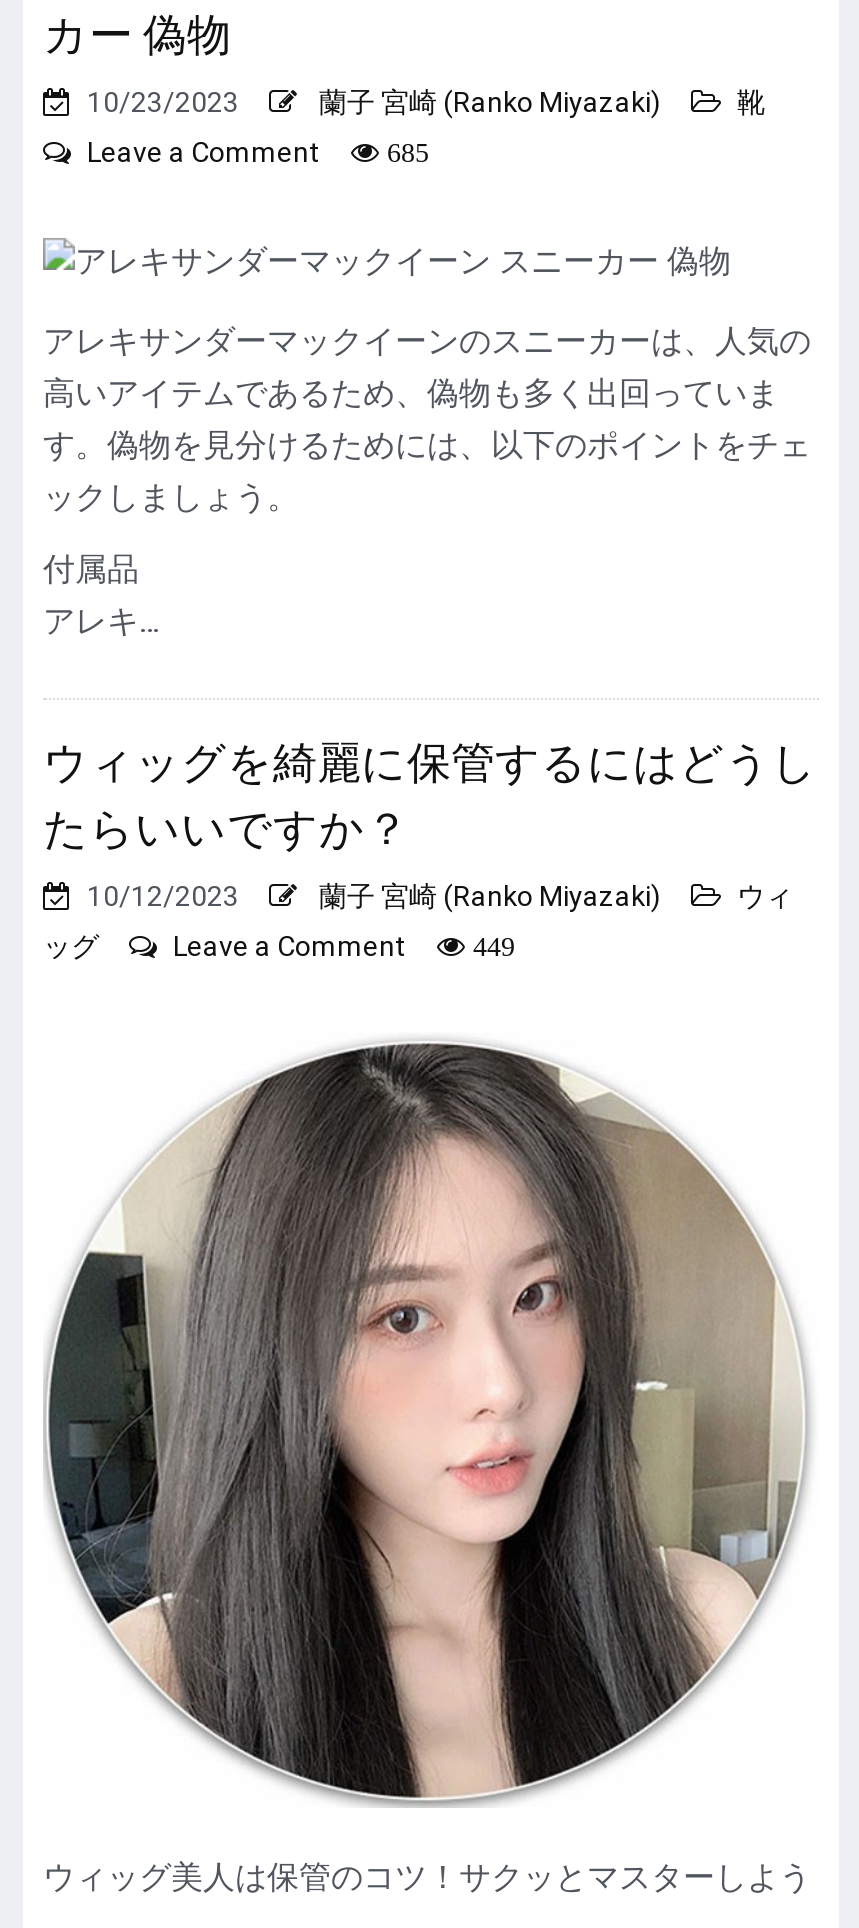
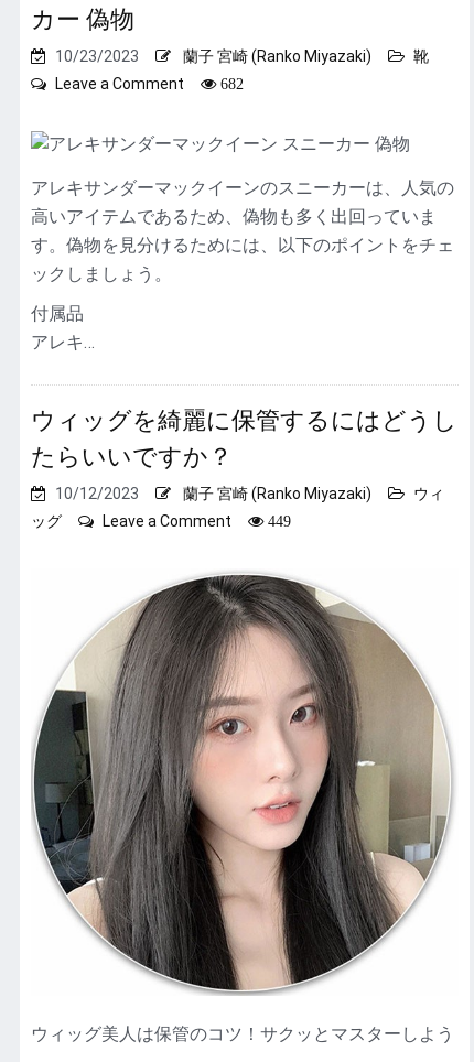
[379,138,429,166] 685 -> [216,76,244,91] 682

